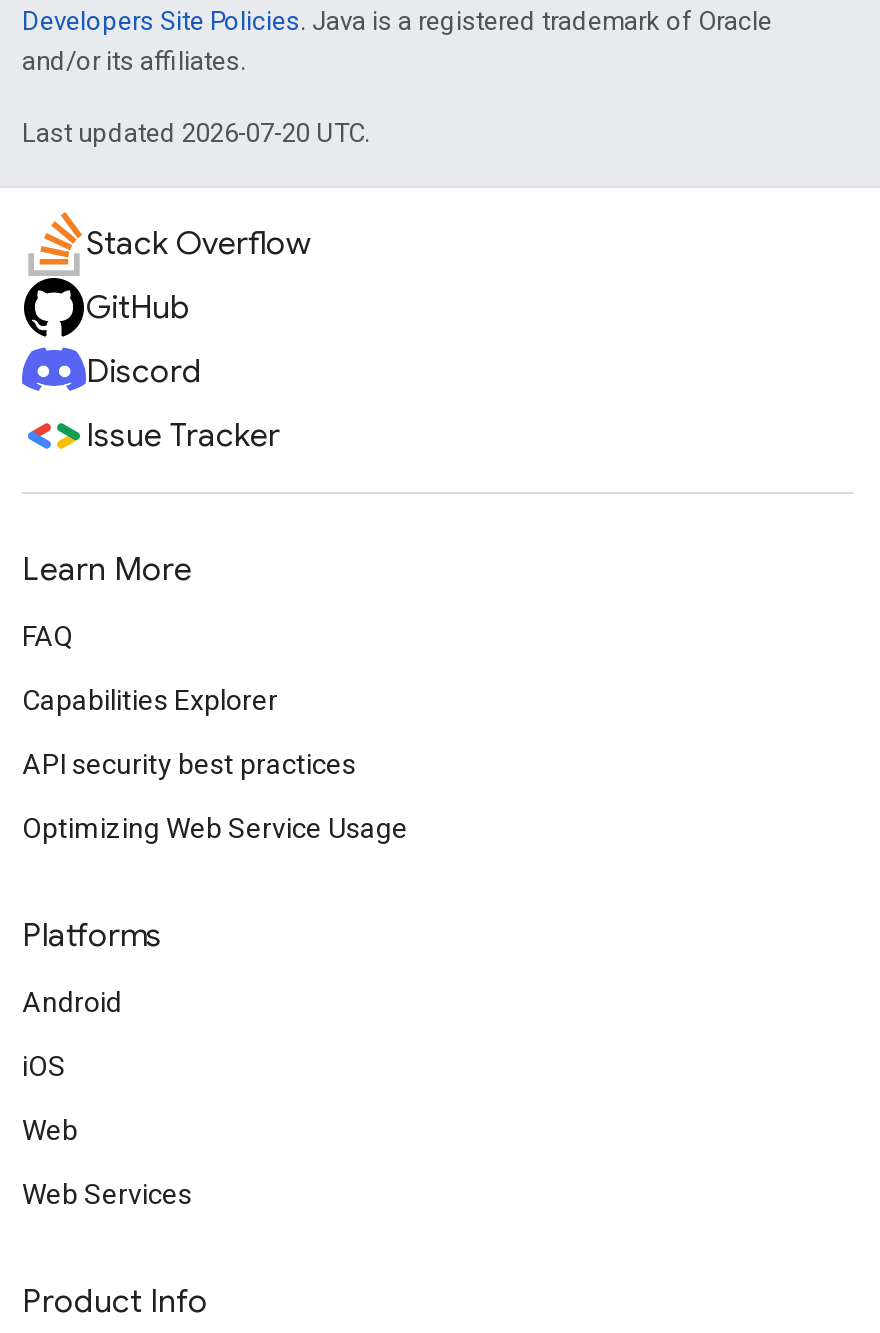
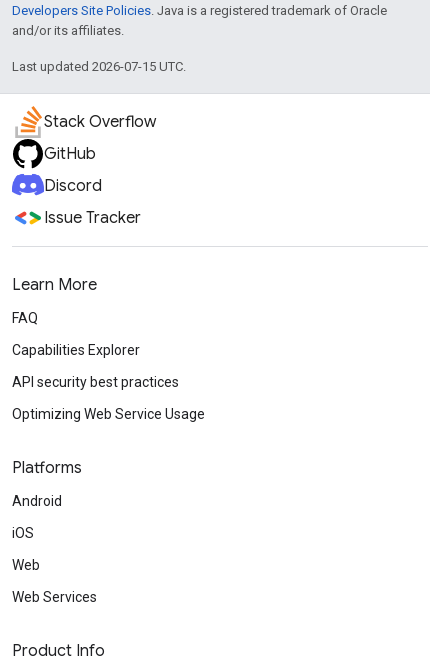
[22,118,370,148] Last updated 2026-07-20 UTC. -> [12,59,186,74] Last updated 2026-07-15 UTC.

